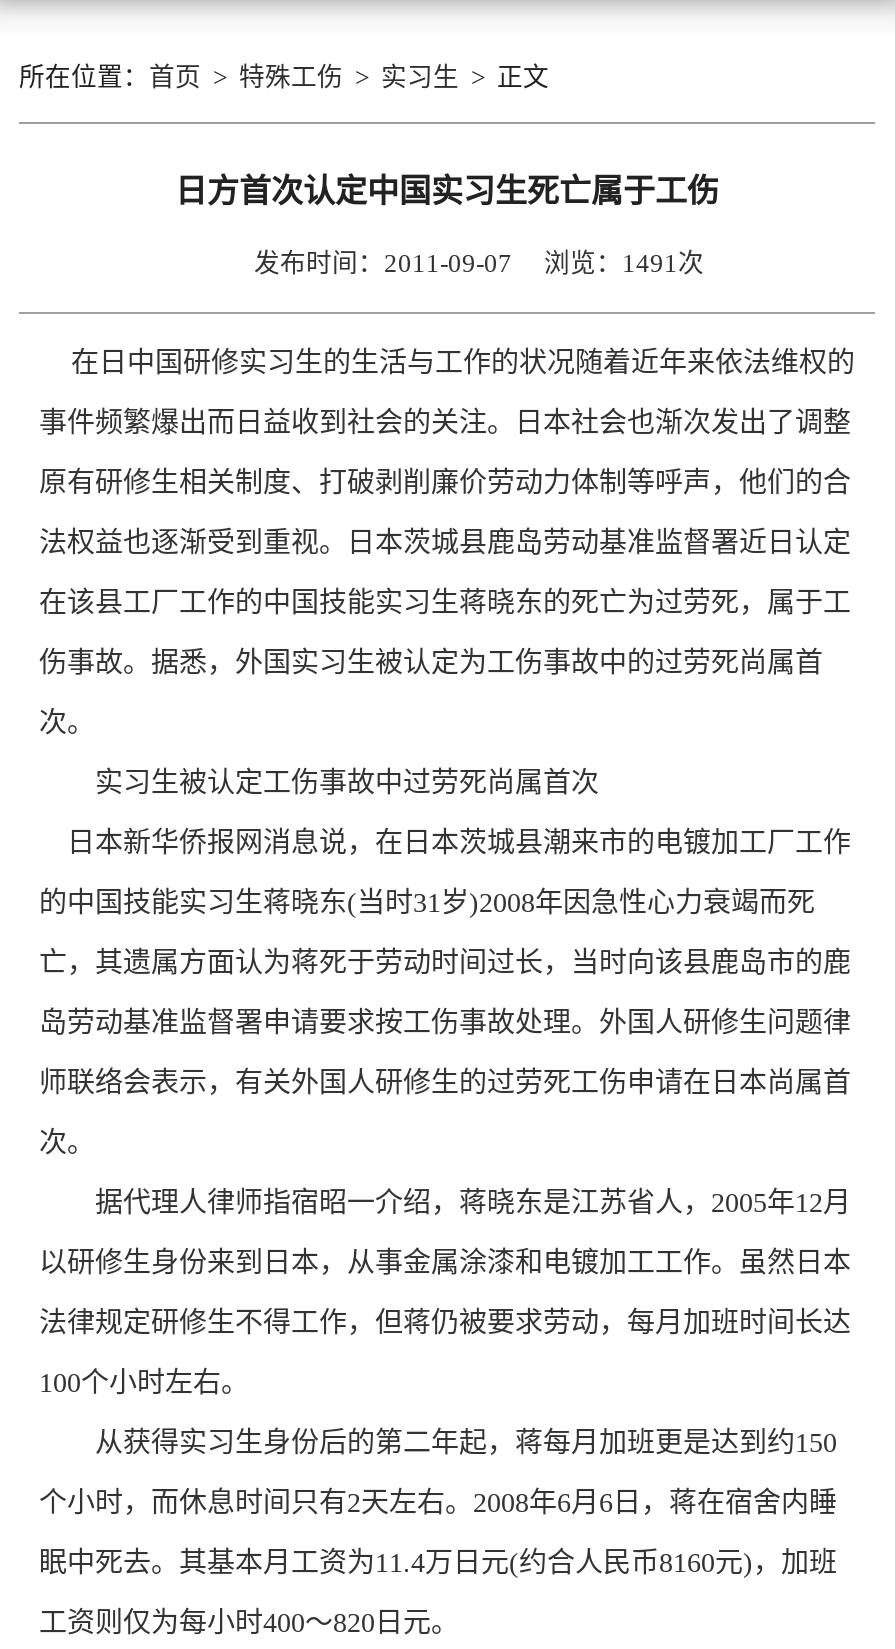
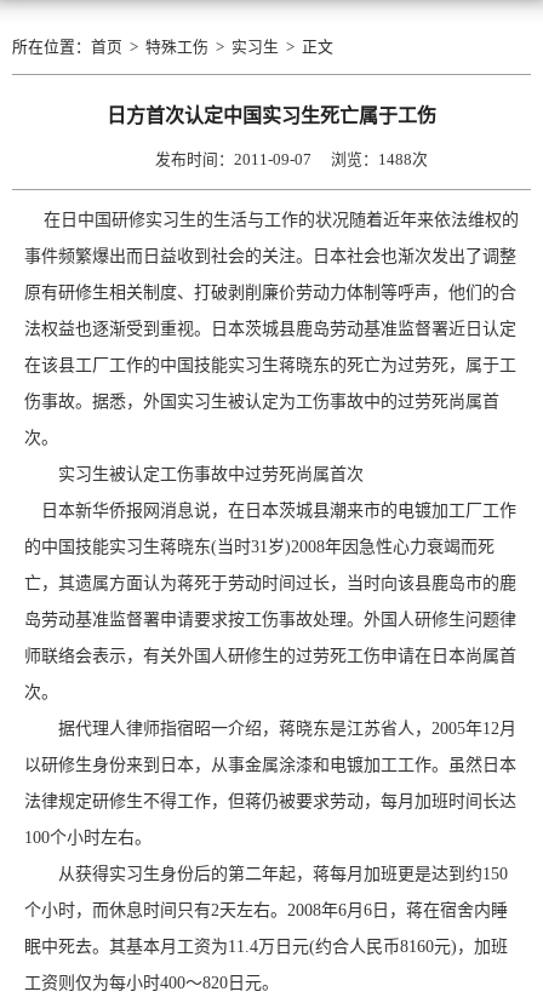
[190,250,704,278] 发布时间：2011-09-07 浏览：1491次 -> [116,151,427,168] 发布时间：2011-09-07 浏览：1488次

